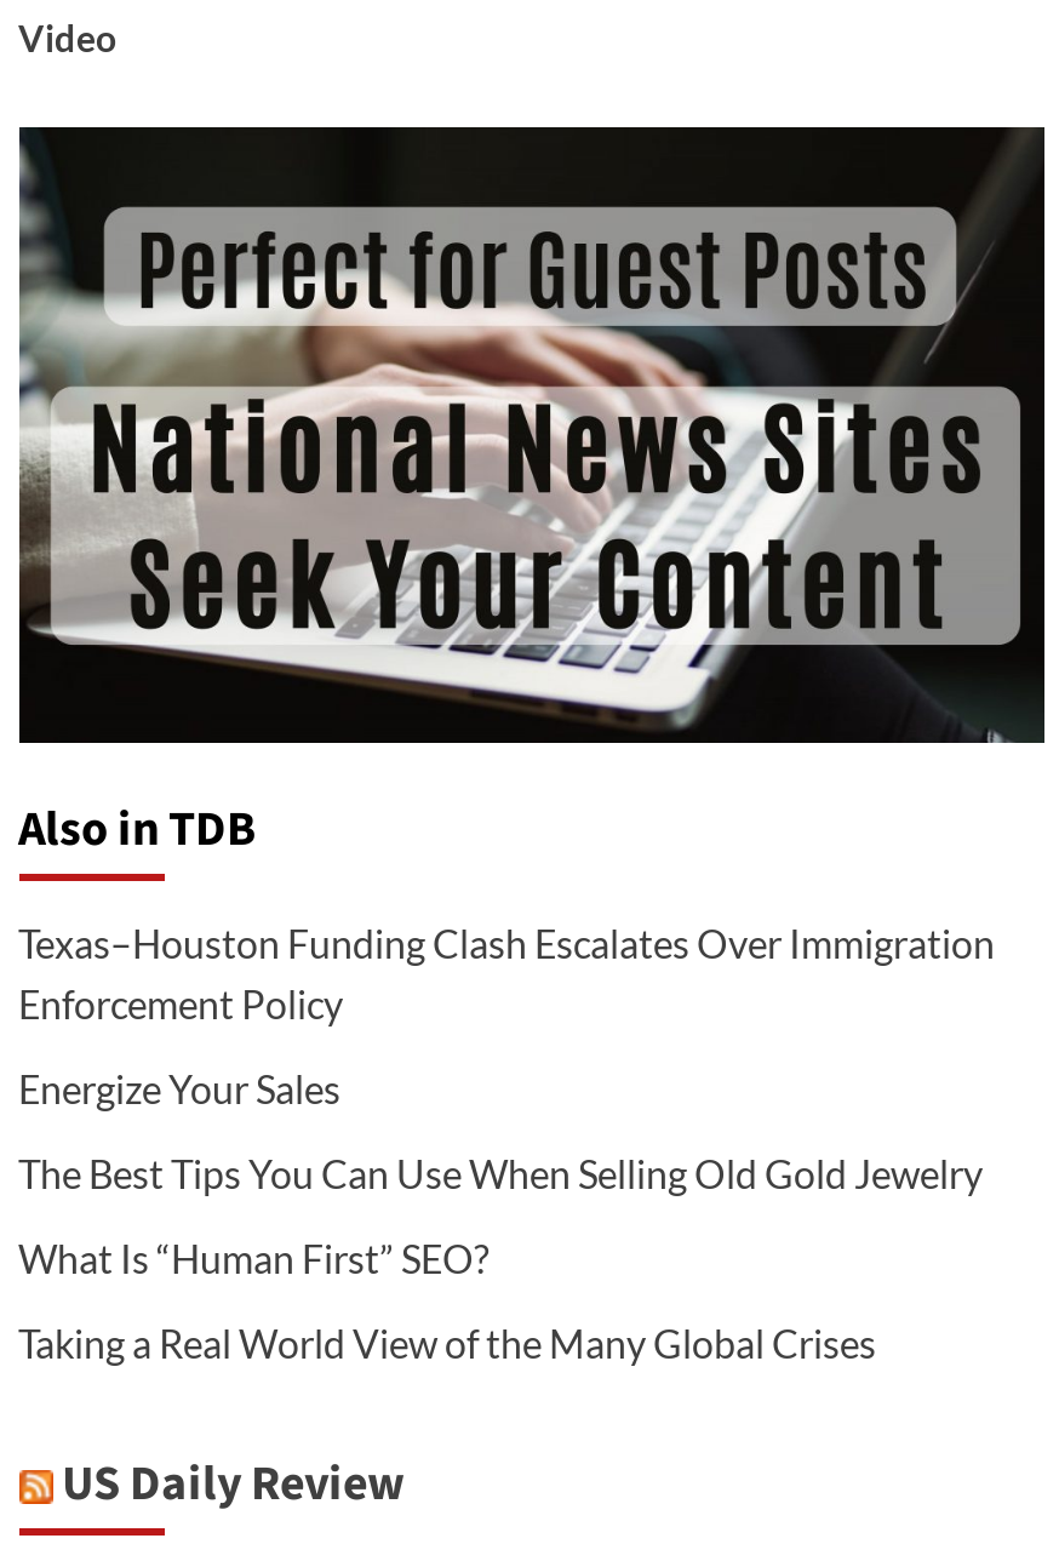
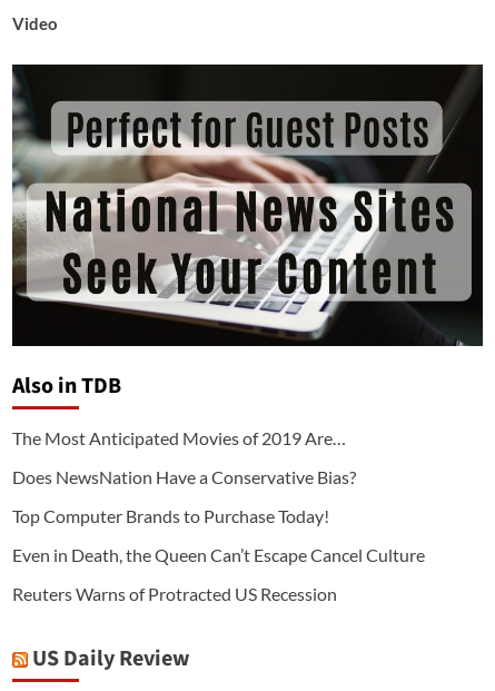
[18,919,995,1026] Texas–Houston Funding Clash Escalates Over Immigration | Enforcement Policy -> [12,428,345,449] The Most Anticipated Movies of 2019 Are…
[18,1064,340,1110] Energize Your Sales -> [12,467,355,488] Does NewsNation Have a Conservative Bias?
[18,1149,983,1195] The Best Tips You Can Use When Selling Old Gold Jewelry -> [12,506,329,527] Top Computer Brands to Purchase Today!
[18,1234,488,1280] What Is “Human First” SEO? -> [12,545,424,566] Even in Death, the Queen Can’t Escape Cancel Culture
[18,1319,876,1365] Taking a Real World View of the Many Global Crises -> [12,584,336,605] Reuters Warns of Protracted US Recession

